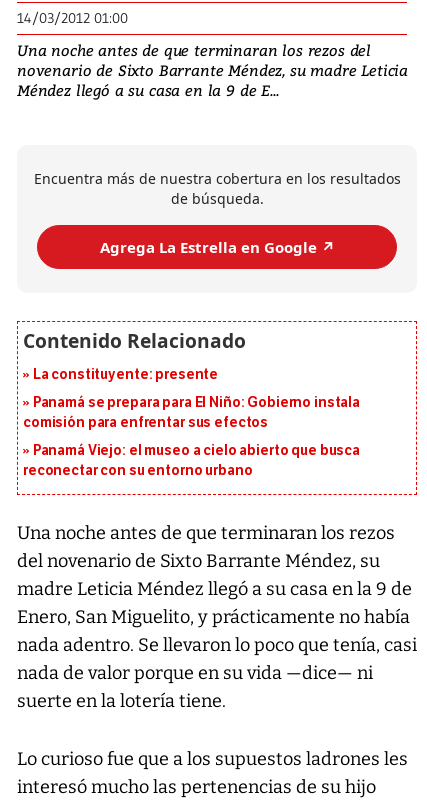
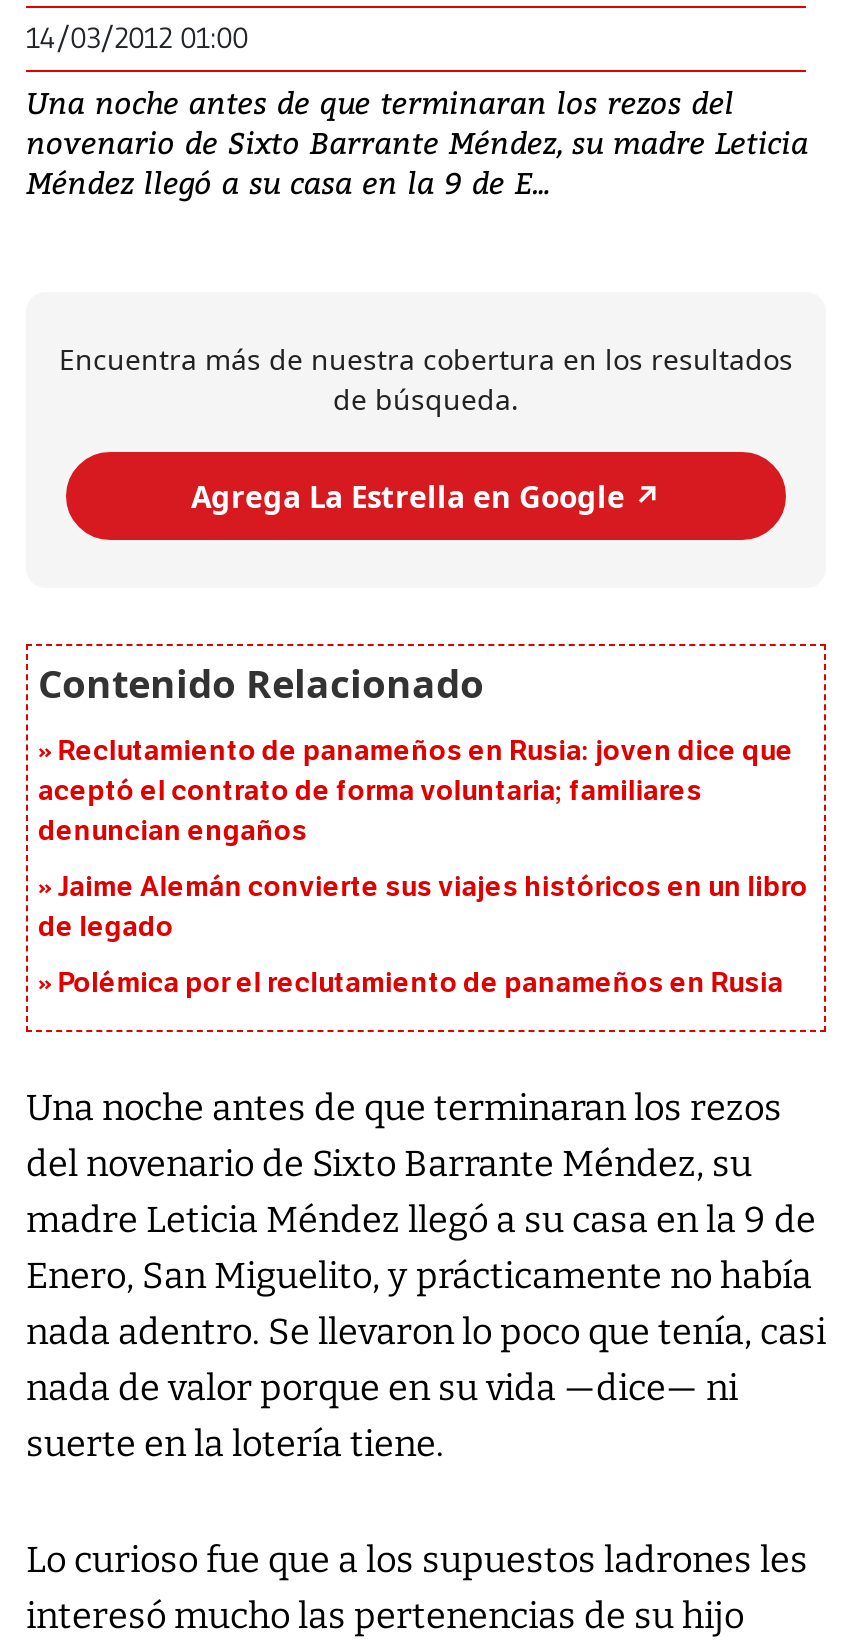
[33,366,218,383] La constituyente: presente -> [38,735,793,849] Reclutamiento de panameños en Rusia: joven dice que | aceptó el contrato de forma voluntaria; familiares | denuncian engaños
[23,394,360,431] Panamá se prepara para El Niño: Gobierno instala | comisión para enfrentar sus efectos -> [38,871,808,945] Jaime Alemán convierte sus viajes históricos en un libro | de legado
[23,442,360,479] Panamá Viejo: el museo a cielo abierto que busca | reconectar con su entorno urbano -> [58,967,783,1001] Polémica por el reclutamiento de panameños en Rusia

